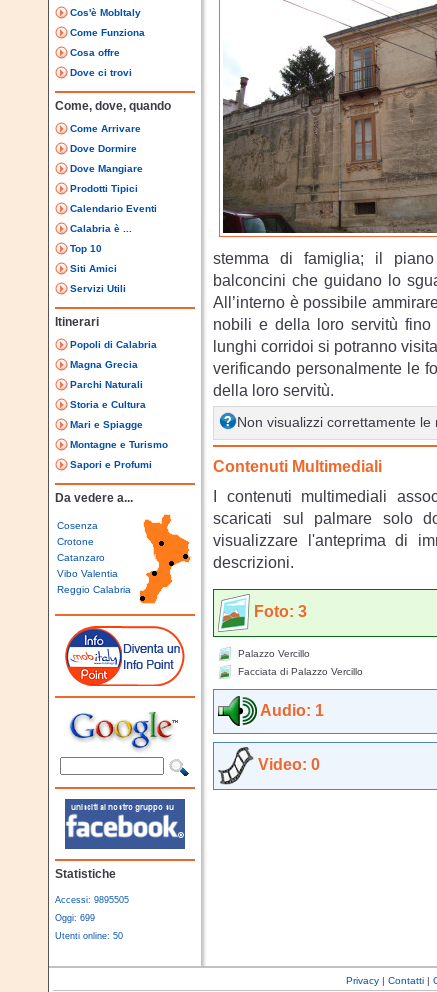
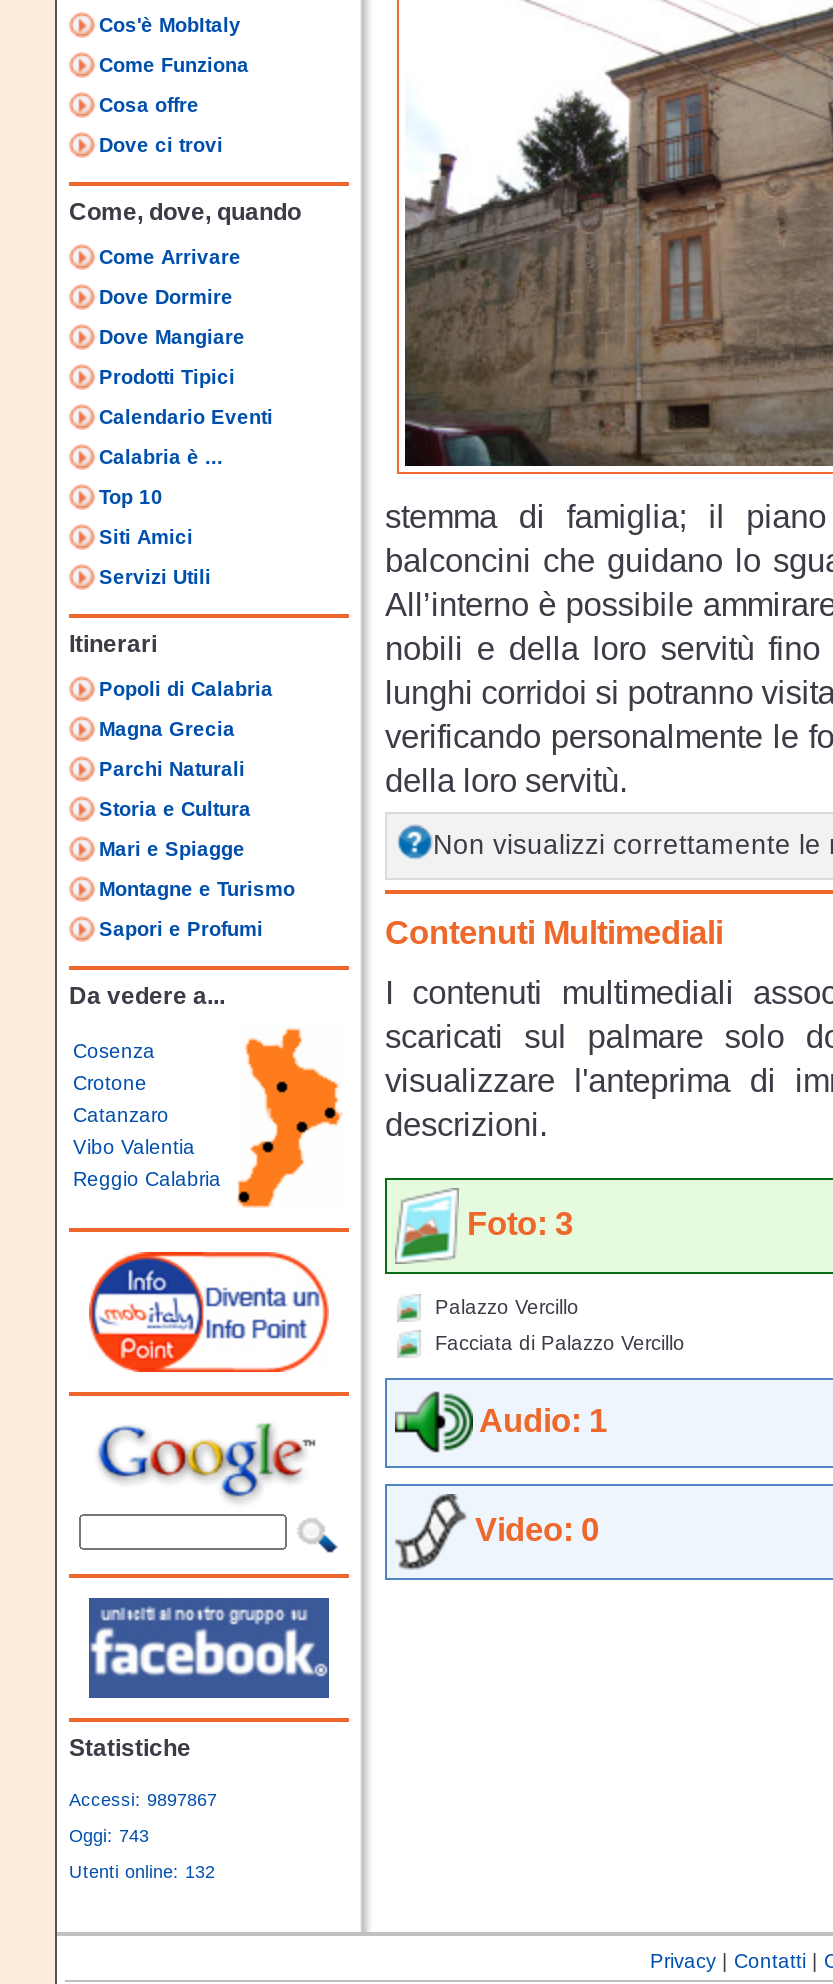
[55,895,129,905] Accessi: 9895505 -> [69,1790,217,1810] Accessi: 9897867
[55,913,95,923] Oggi: 699 -> [69,1826,149,1846] Oggi: 743
[55,931,123,941] Utenti online: 50 -> [69,1862,215,1882] Utenti online: 132

